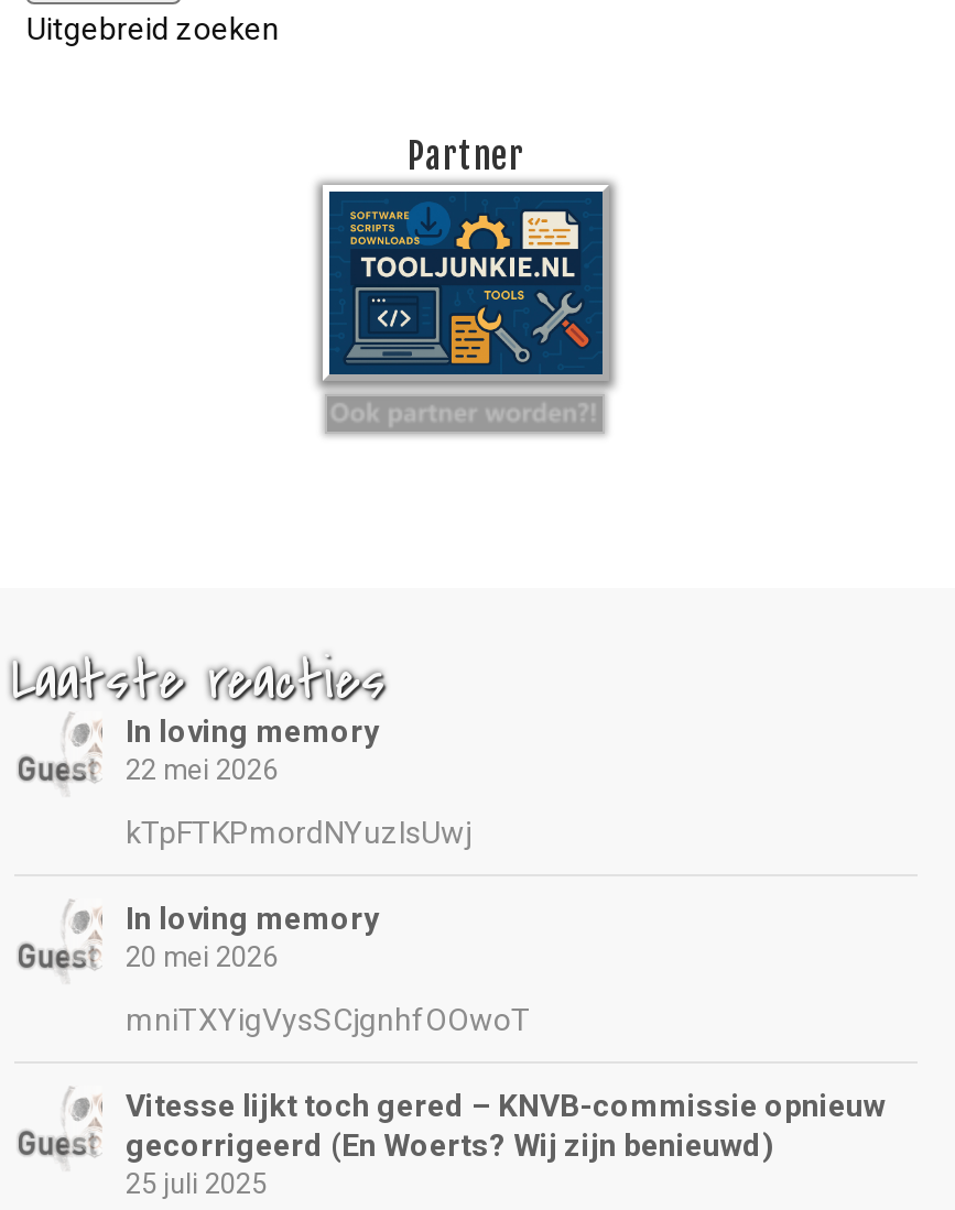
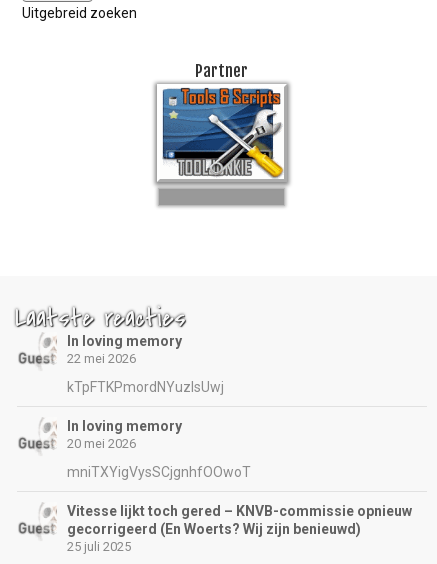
[327,189,605,377] [image] -> [160,87,285,179] [image]

